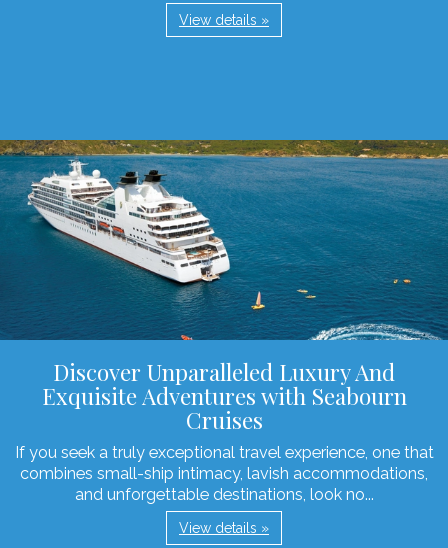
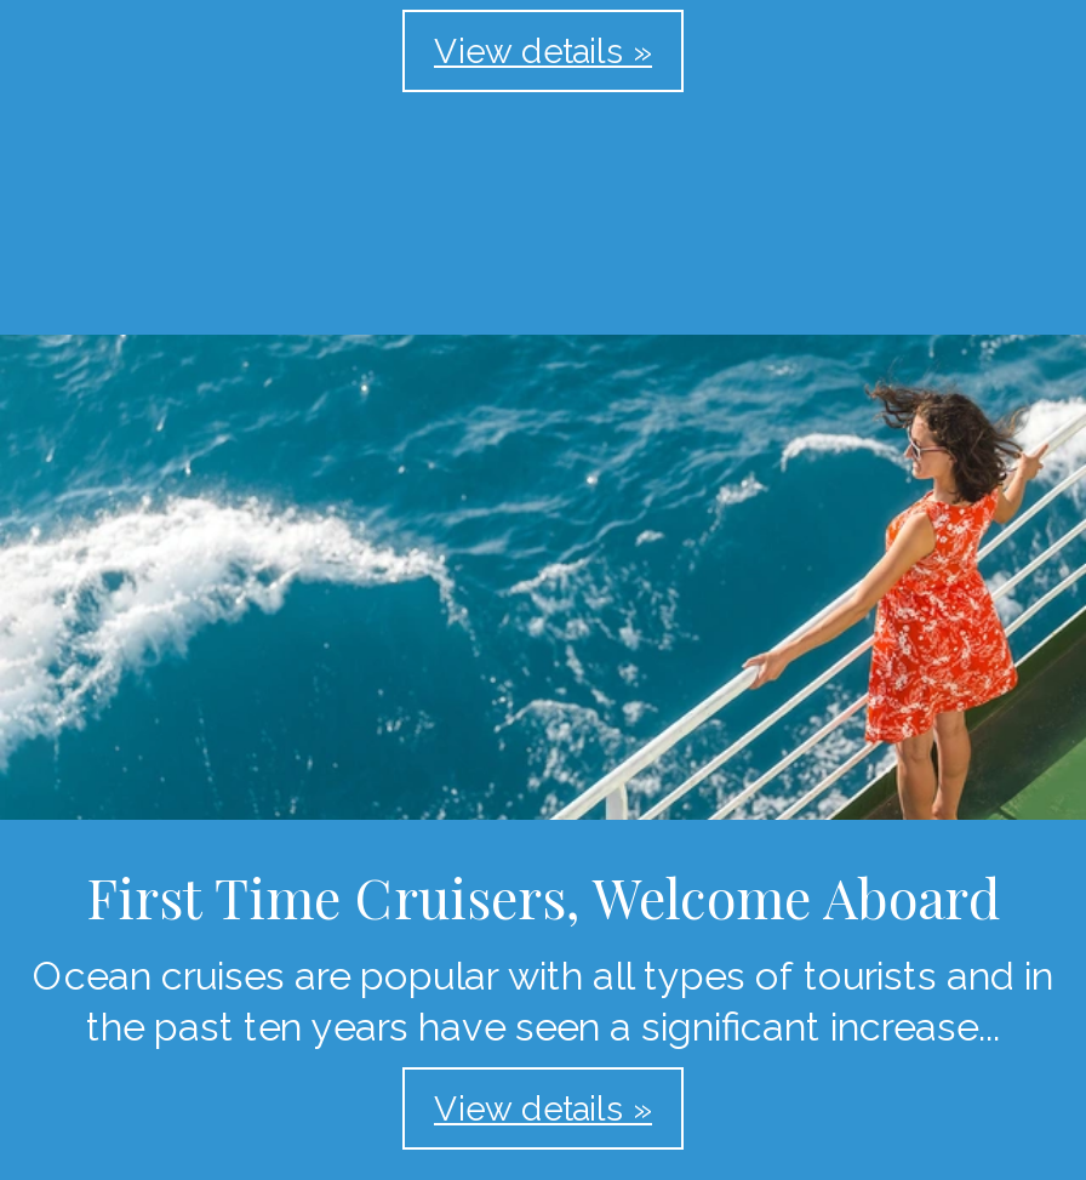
[3,139,445,503] [image] | Discover Unparalleled Luxury And | Exquisite Adventures with Seabourn | Cruises | If you seek a truly exceptional travel experience, one that | combines small-ship intimacy, lavish accommodations, | and unforgettable destinations, look no... -> [7,335,1079,1049] [image] | First Time Cruisers, Welcome Aboard | Ocean cruises are popular with all types of tourists and in | the past ten years have seen a significant increase...

